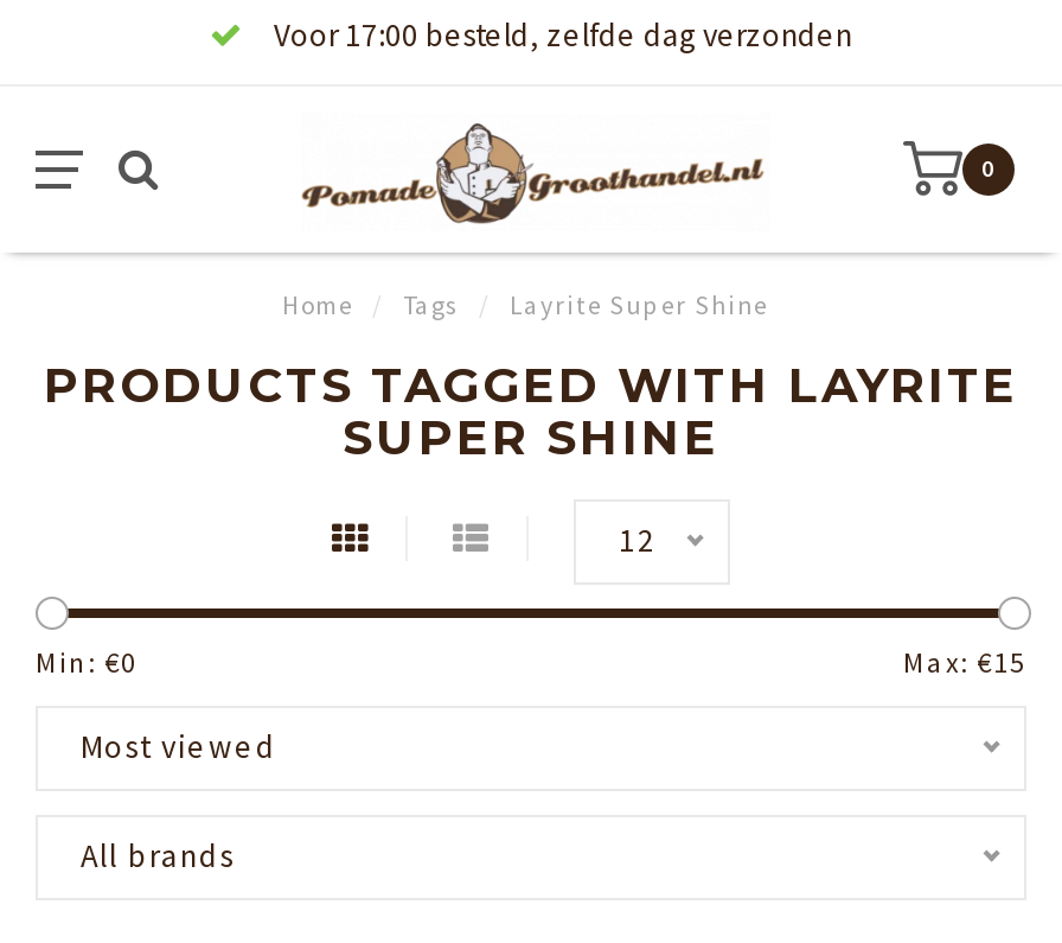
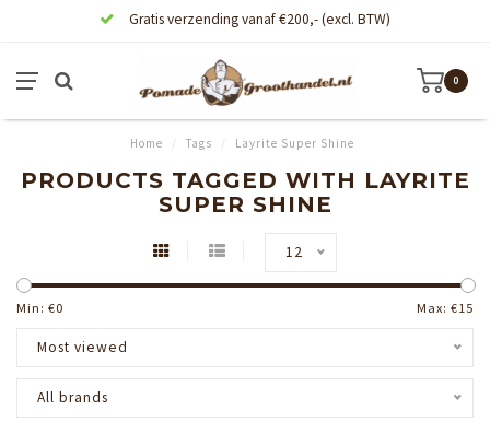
[267,15,852,56] Voor 17:00 besteld, zelfde dag verzonden -> [126,10,390,28] Gratis verzending vanaf €200,- (excl. BTW)

